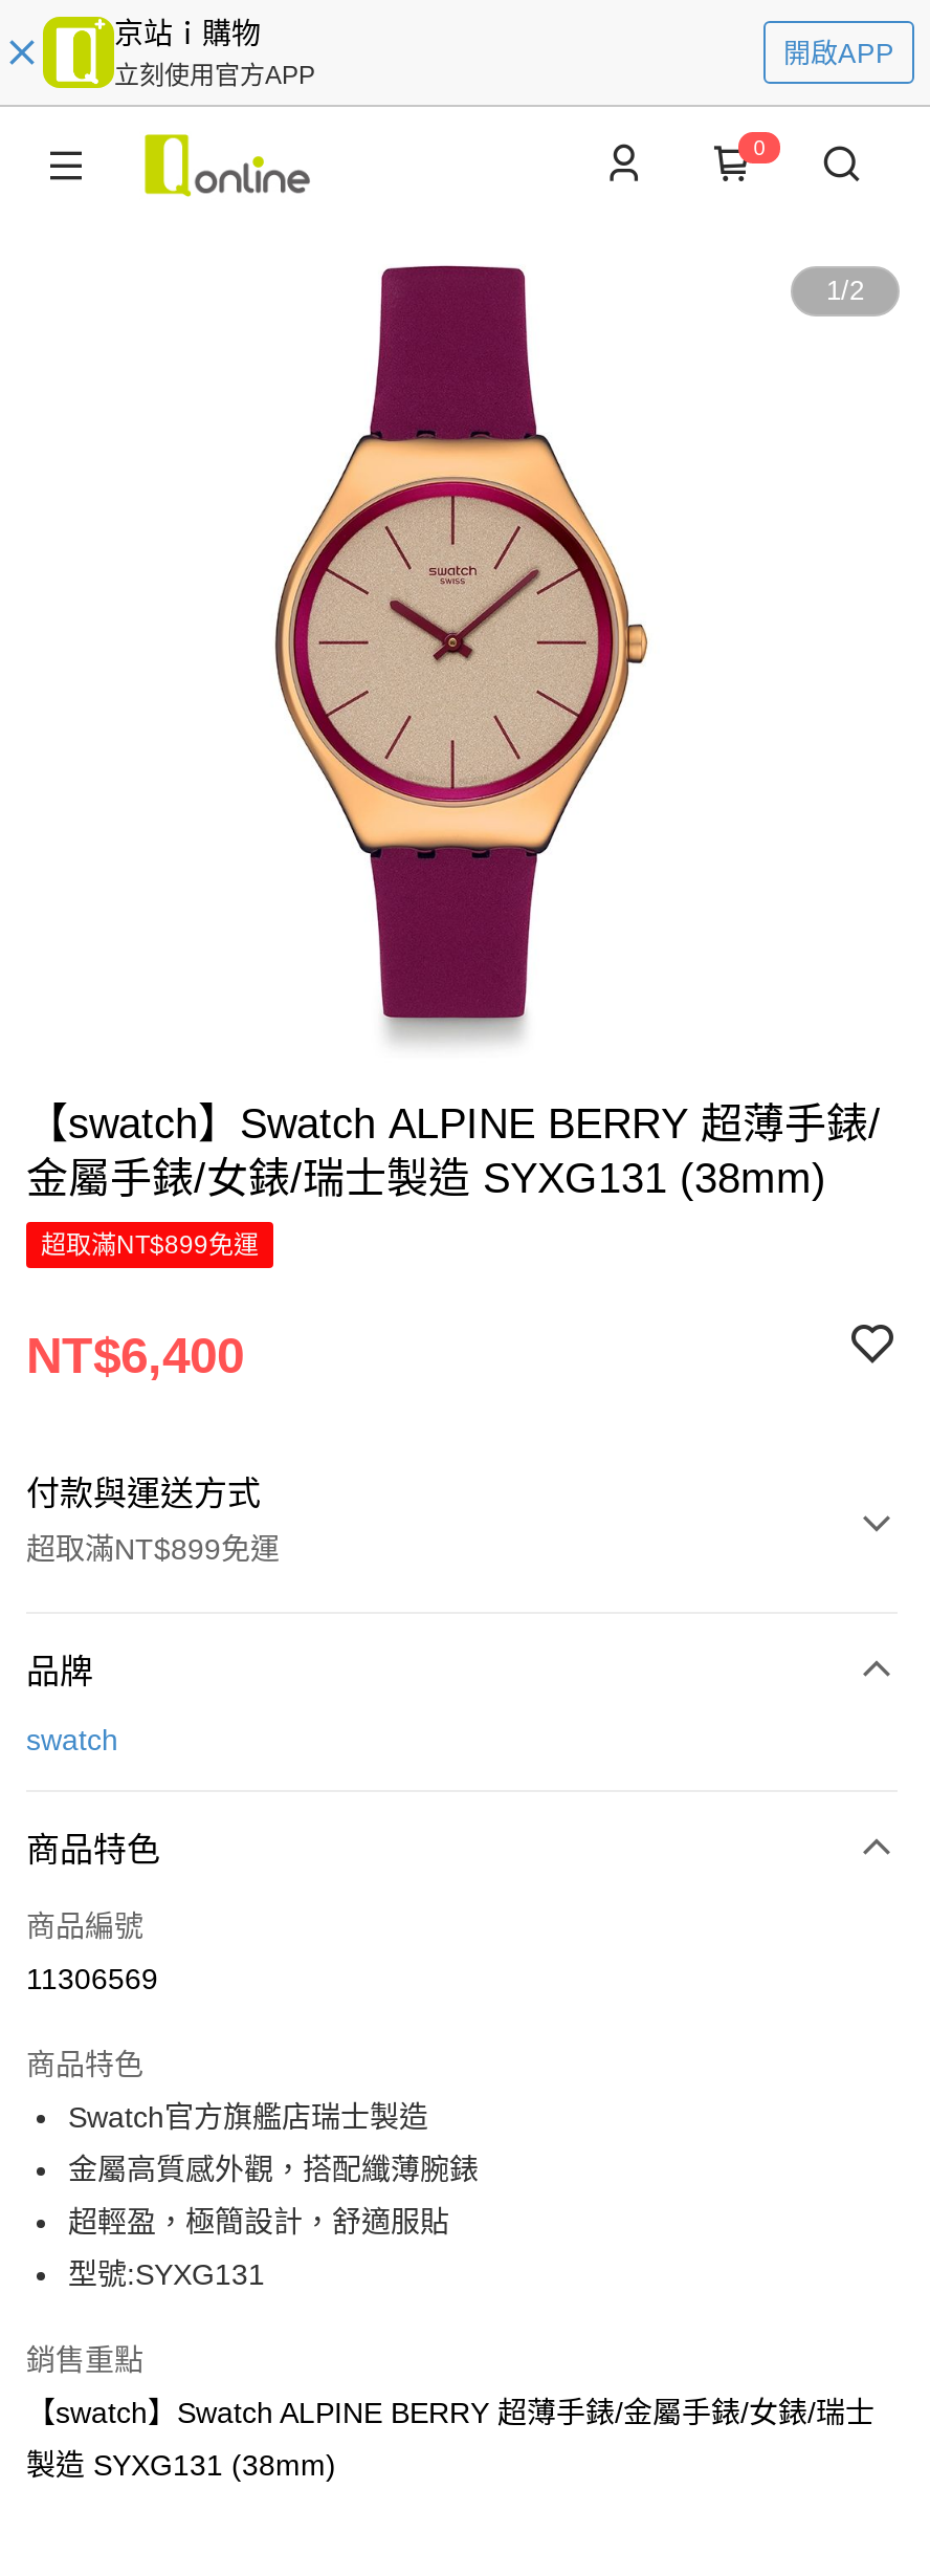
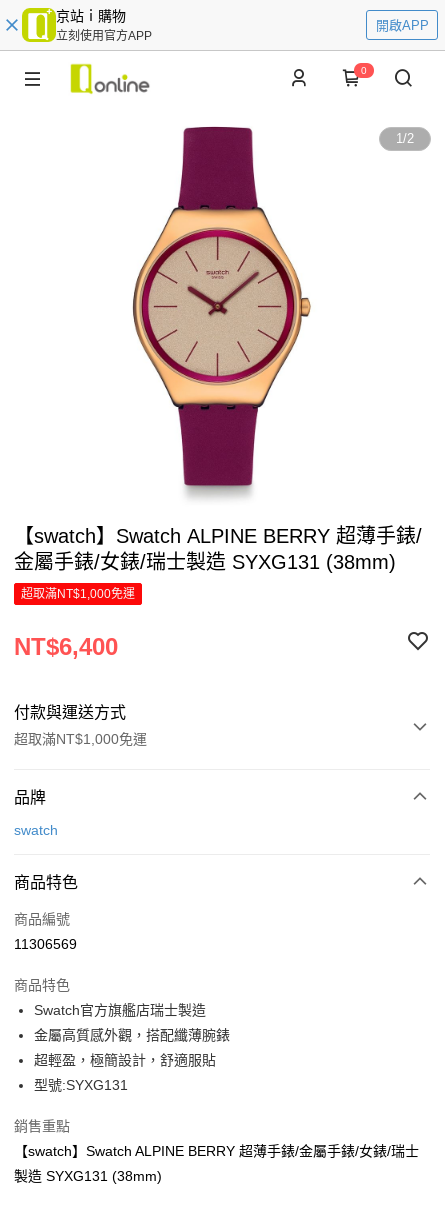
[41,1230,259,1260] 超取滿NT$899免運 -> [21,587,135,601] 超取滿NT$1,000免運
[26,1532,280,1566] 超取滿NT$899免運 -> [14,731,147,747] 超取滿NT$1,000免運

